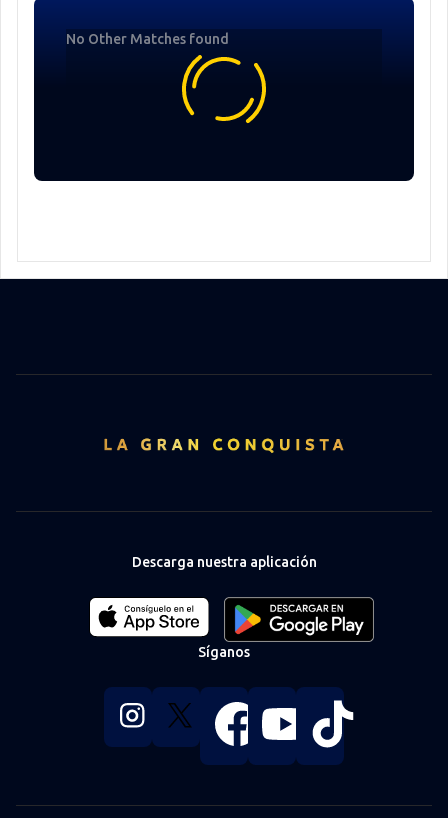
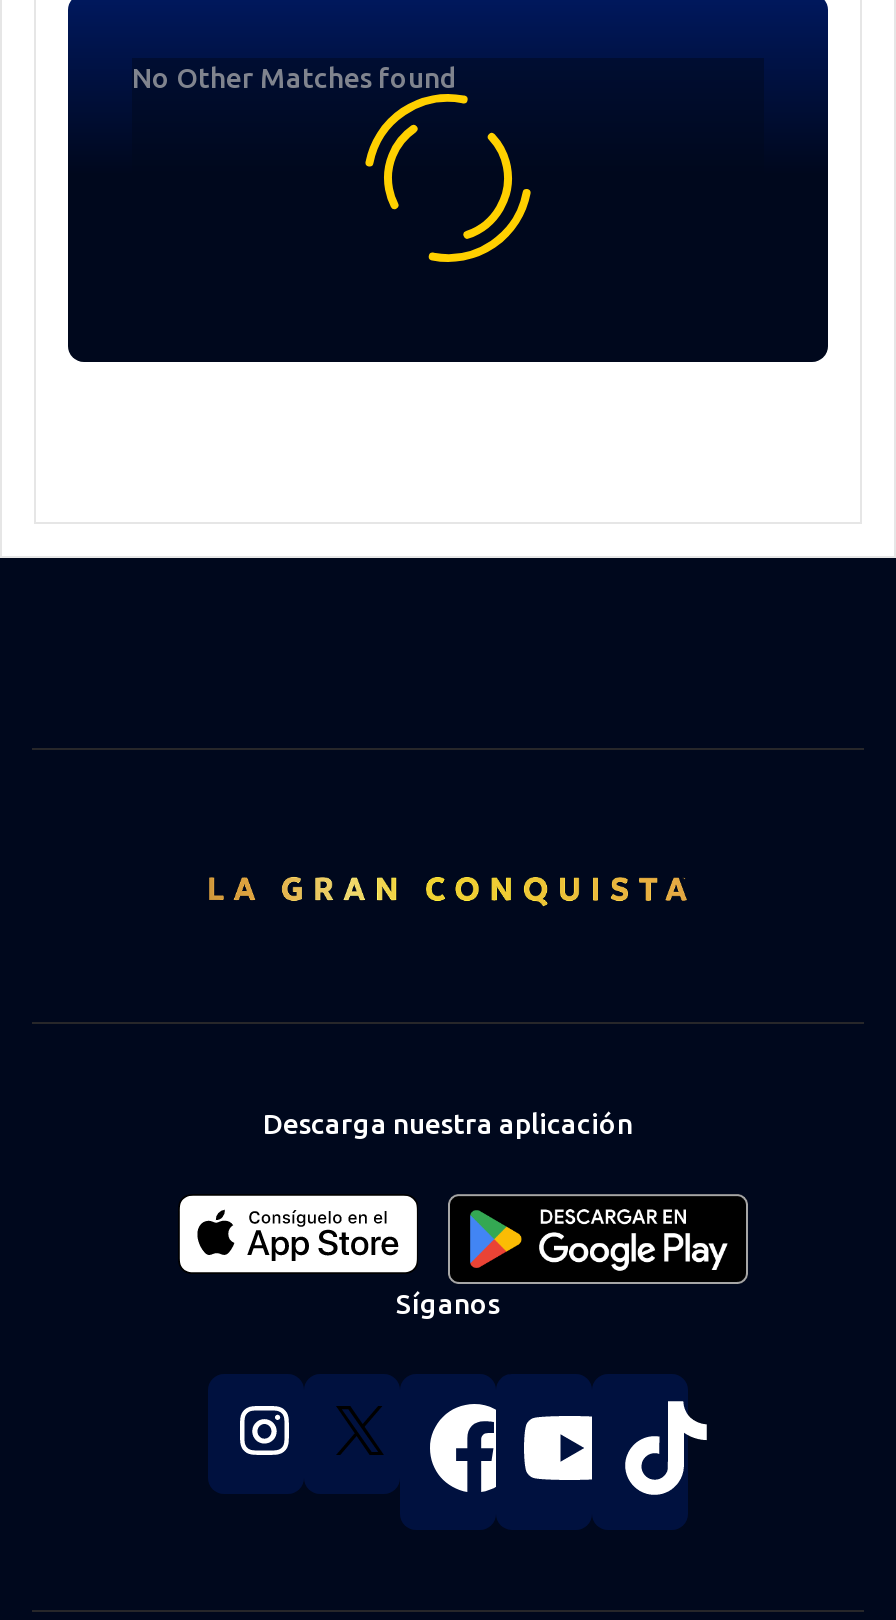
[181,49,267,131] [image] -> [364,94,532,264] [image]

